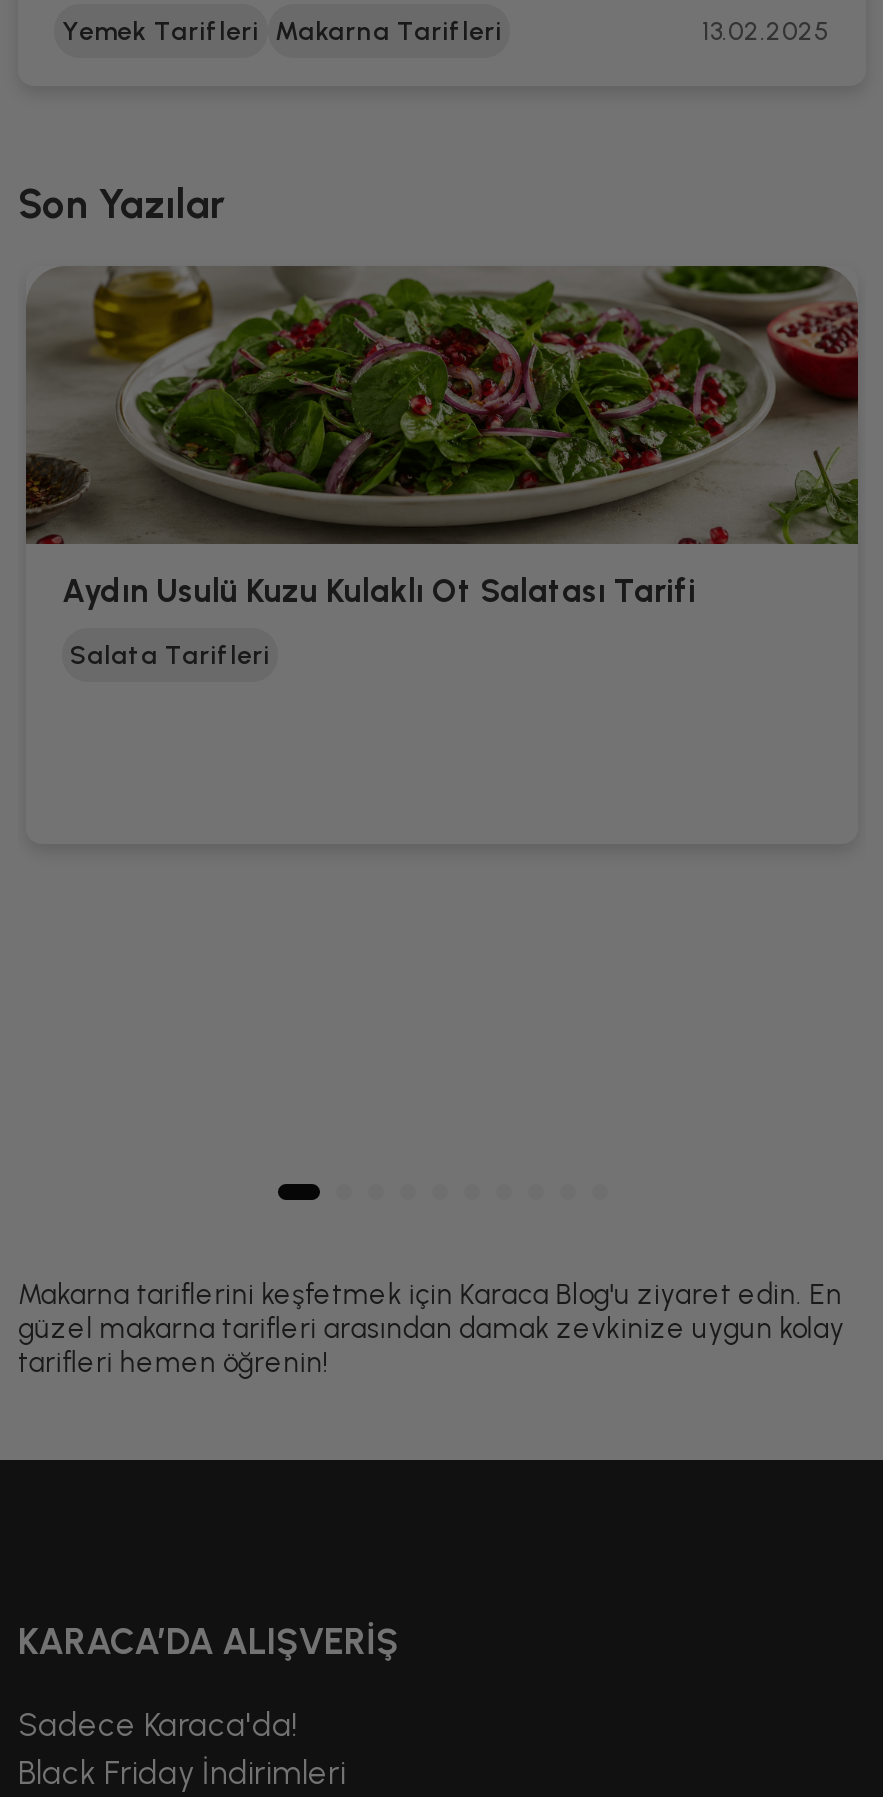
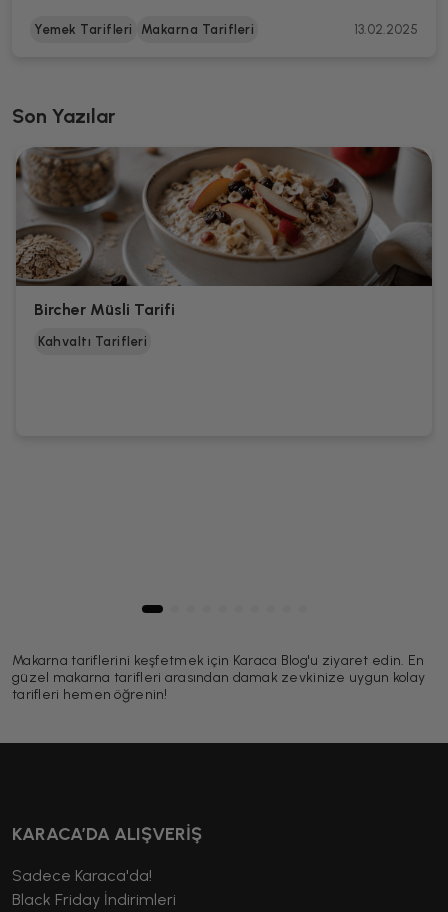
[24,264,860,609] [image] | Aydın Usulü Kuzu Kulaklı Ot Salatası Tarifi -> [16,146,433,319] [image] | Bircher Müsli Tarifi
[70,639,270,669] Salata Tarifleri -> [38,334,147,349] Kahvaltı Tarifleri

